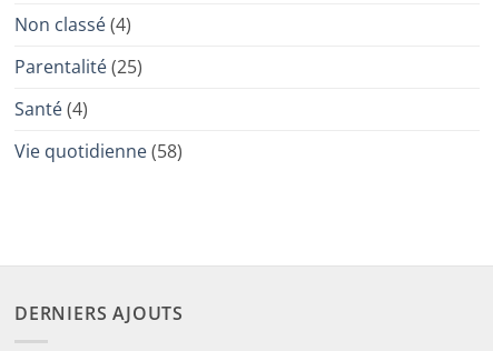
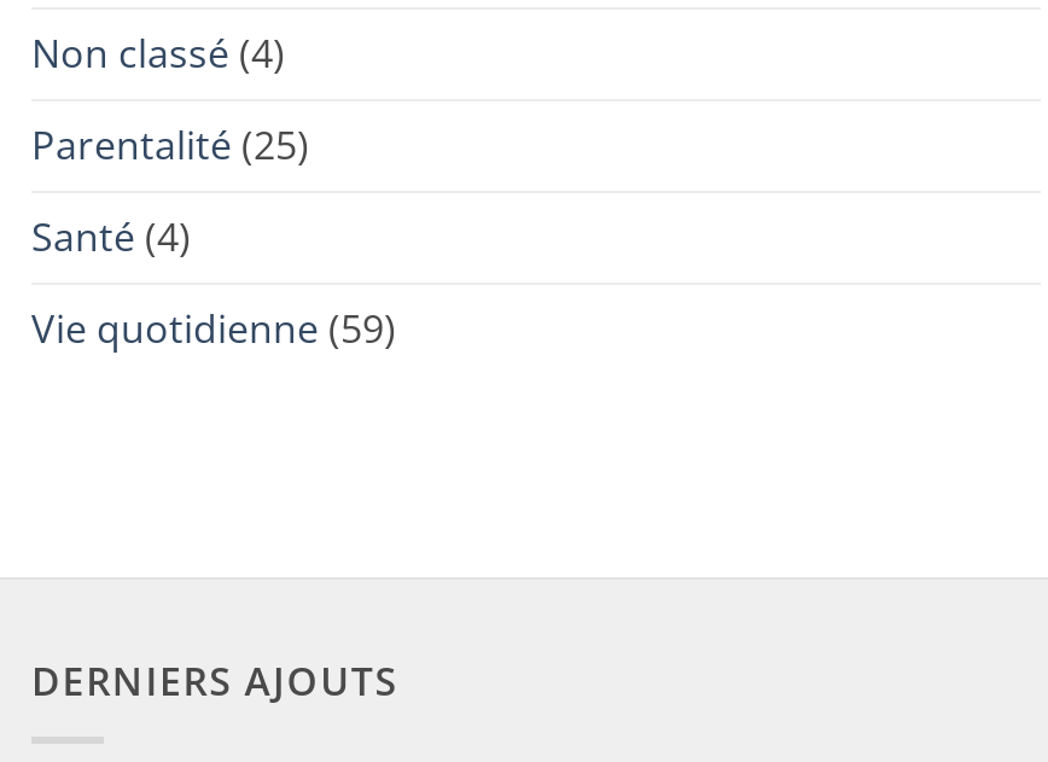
[14,139,183,163] Vie quotidienne (58) -> [31,301,396,354] Vie quotidienne (59)

